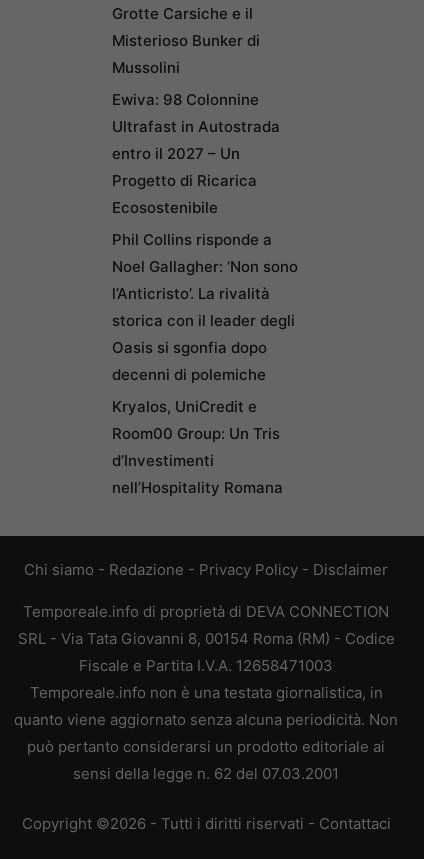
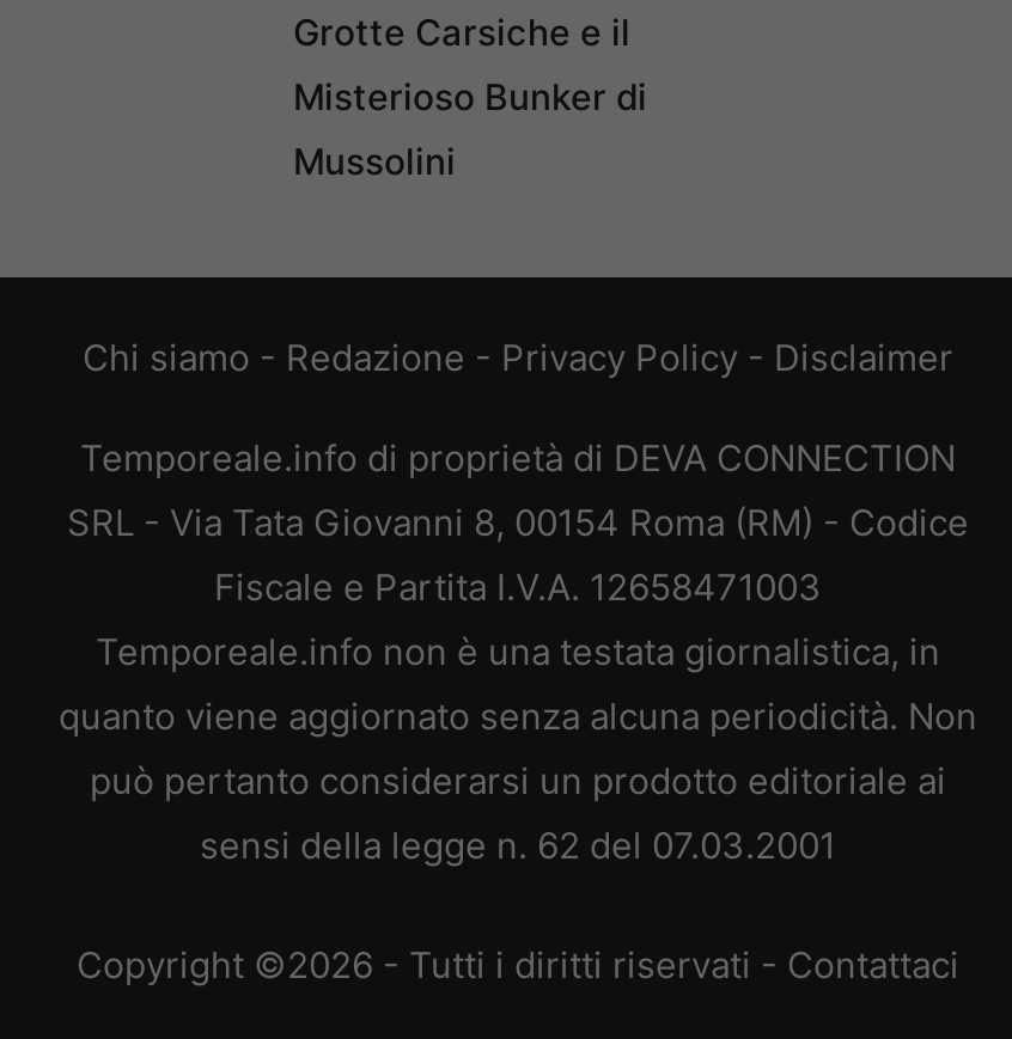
[112,90,298,497] Ewiva: 98 Colonnine | Ultrafast in Autostrada | entro il 2027 – Un | Progetto di Ricarica | Ecosostenibile | Phil Collins risponde a | Noel Gallagher: ‘Non sono | l’Anticristo’. La rivalità | storica con il leader degli | Oasis si sgonfia dopo | decenni di polemiche | Kryalos, UniCredit e | Room00 Group: Un Tris | d’Investimenti | nell’Hospitality Romana -> none

